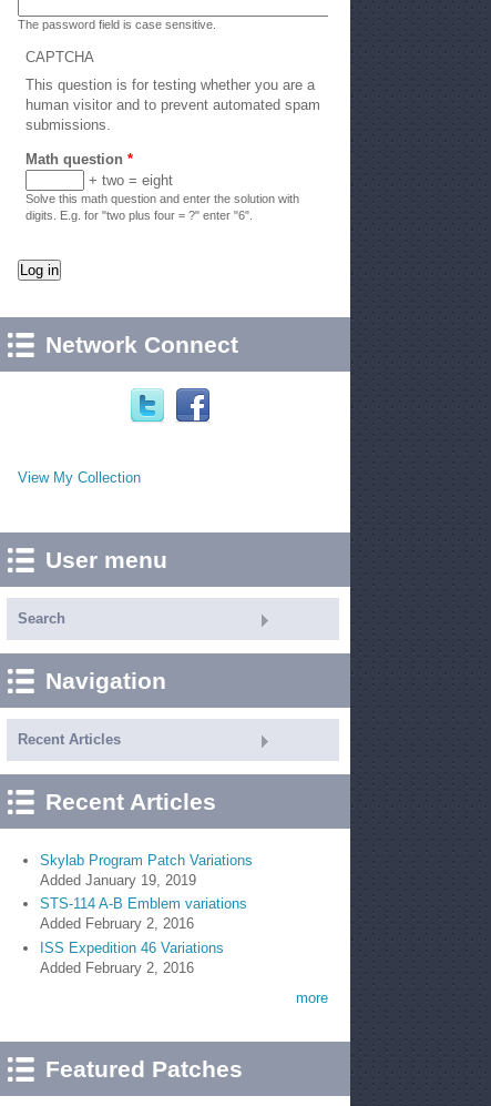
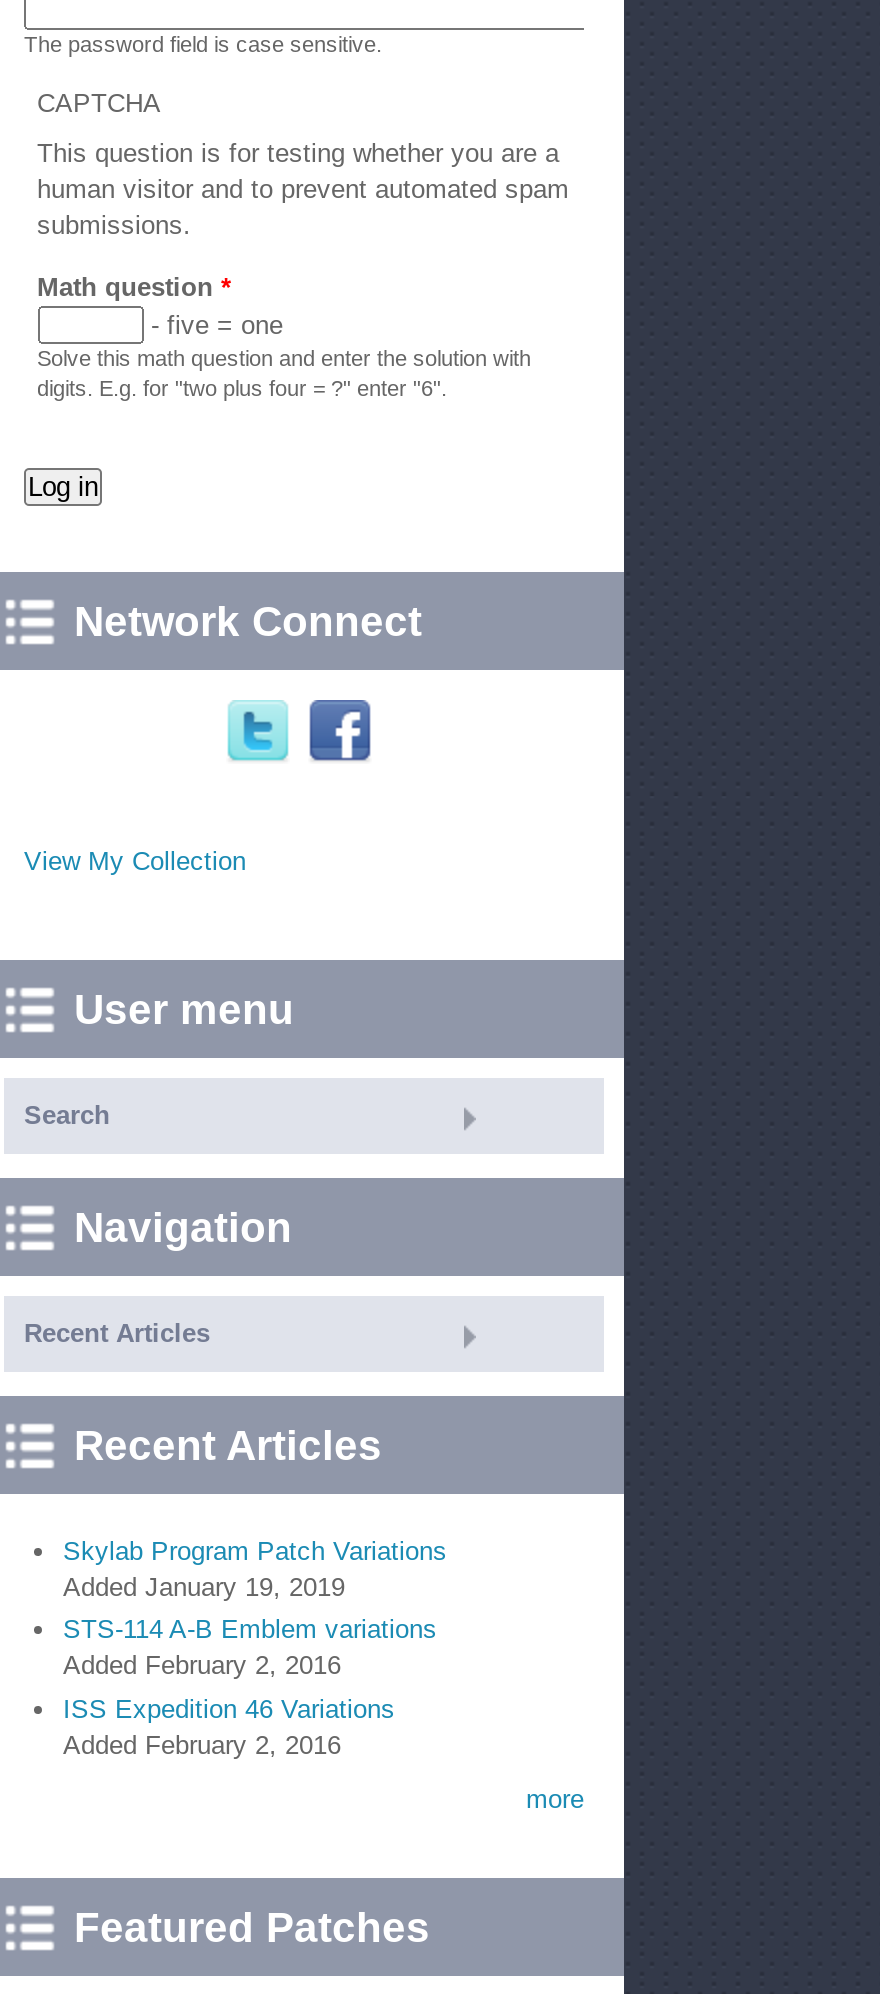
[88,172,172,188] + two = eight -> [151,309,283,339] - five = one

